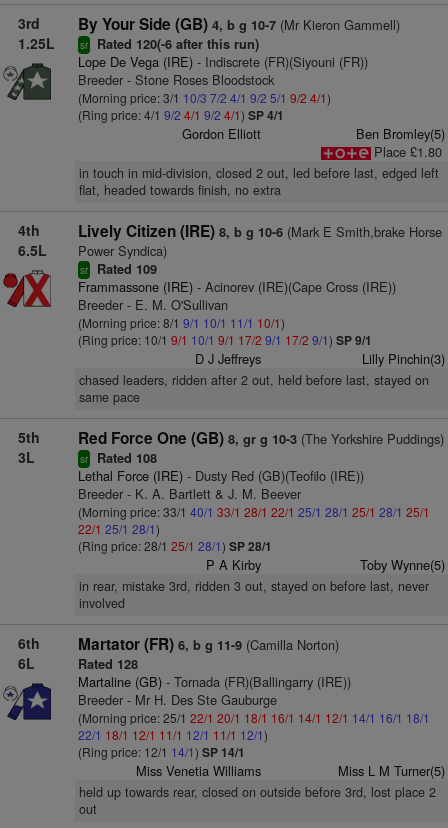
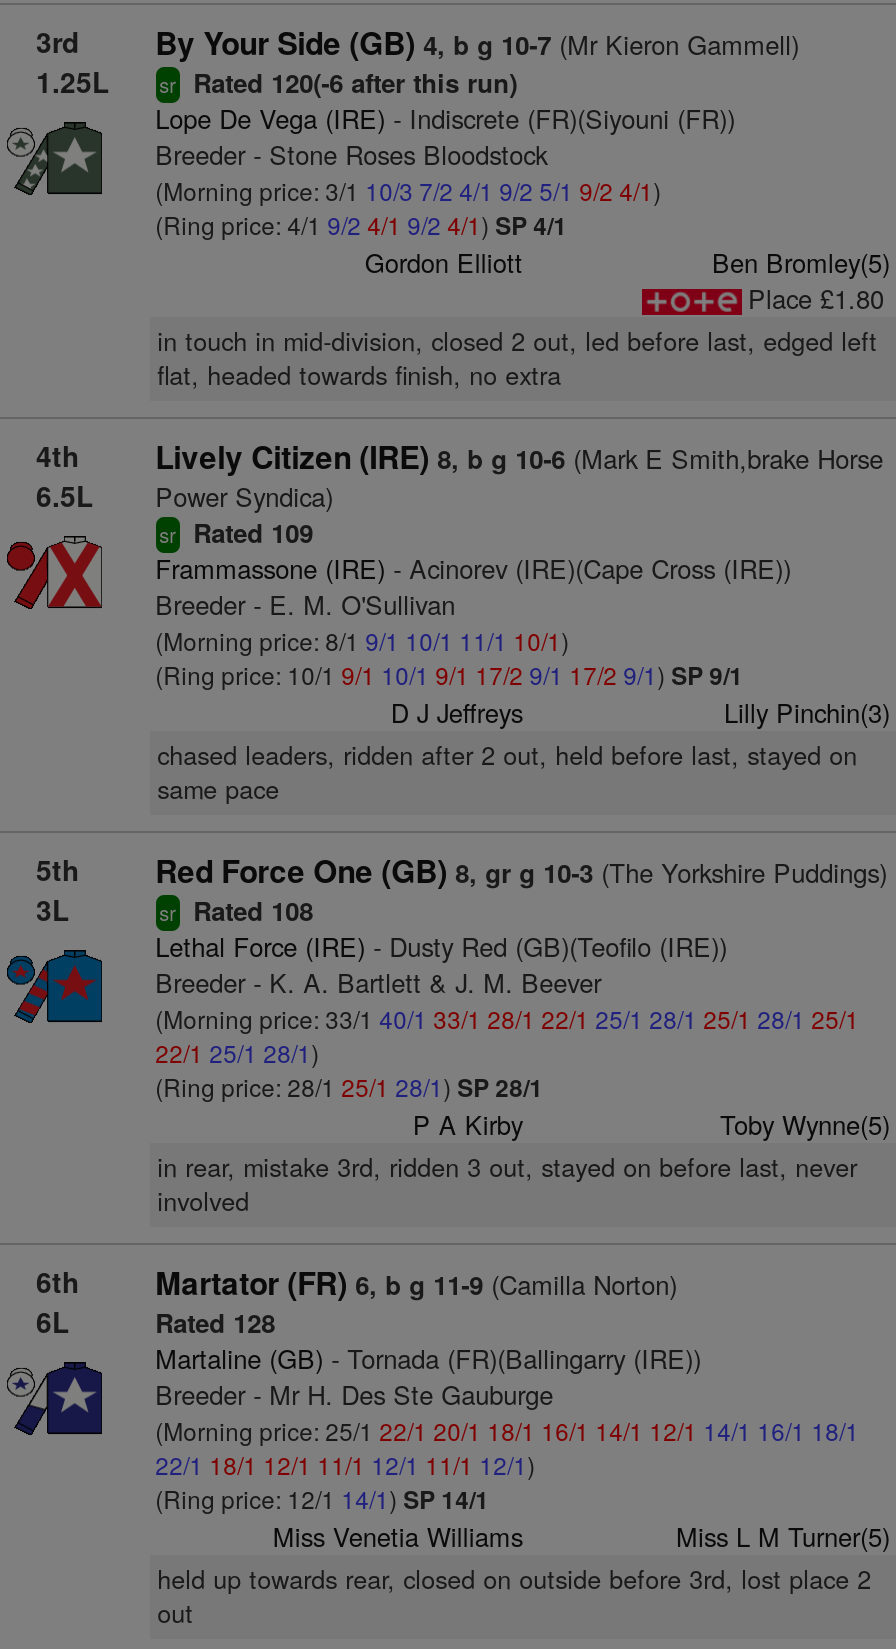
none -> [6,947,104,1025] [image]

